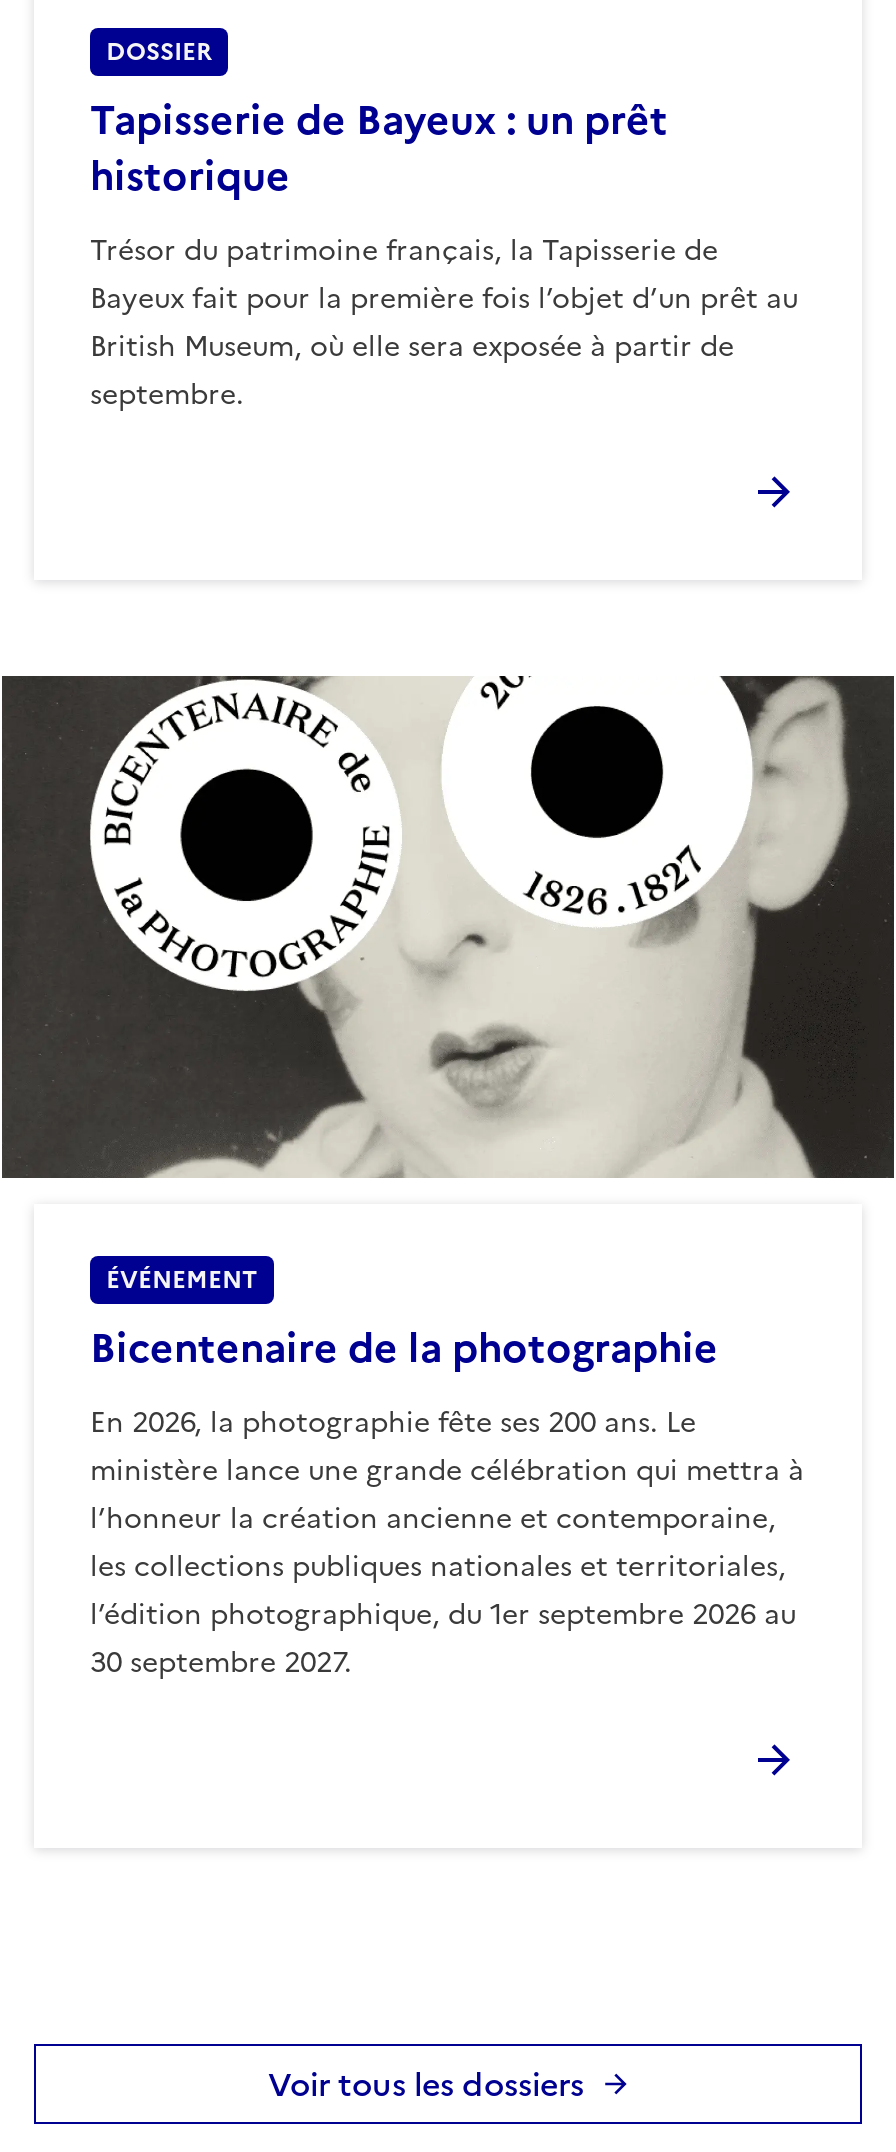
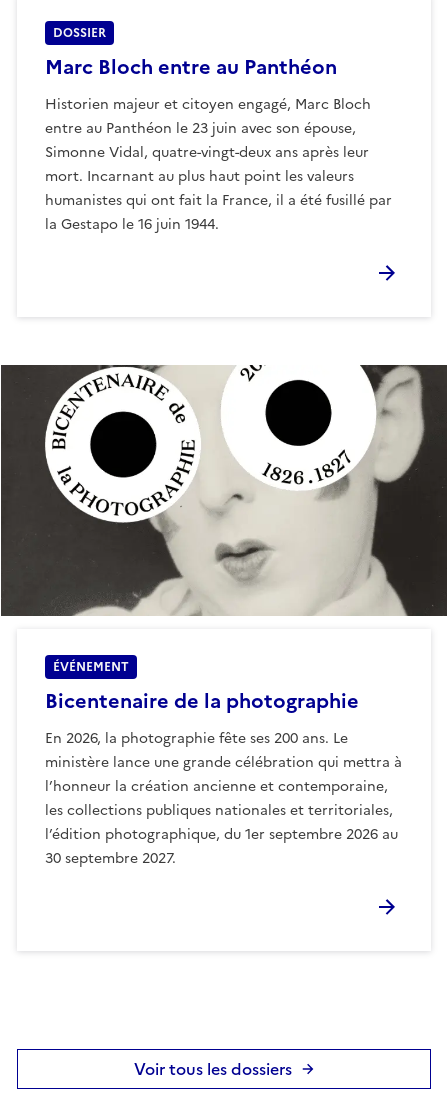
[90,90,798,416] Tapisserie de Bayeux : un prêt | historique | Trésor du patrimoine français, la Tapisserie de | Bayeux fait pour la première fois l’objet d’un prêt au | British Museum, où elle sera exposée à partir de | septembre. -> [45,52,392,235] Marc Bloch entre au Panthéon | Historien majeur et citoyen engagé, Marc Bloch | entre au Panthéon le 23 juin avec son épouse, | Simonne Vidal, quatre-vingt-deux ans après leur | mort. Incarnant au plus haut point les valeurs | humanistes qui ont fait la France, il a été fusillé par | la Gestapo le 16 juin 1944.

